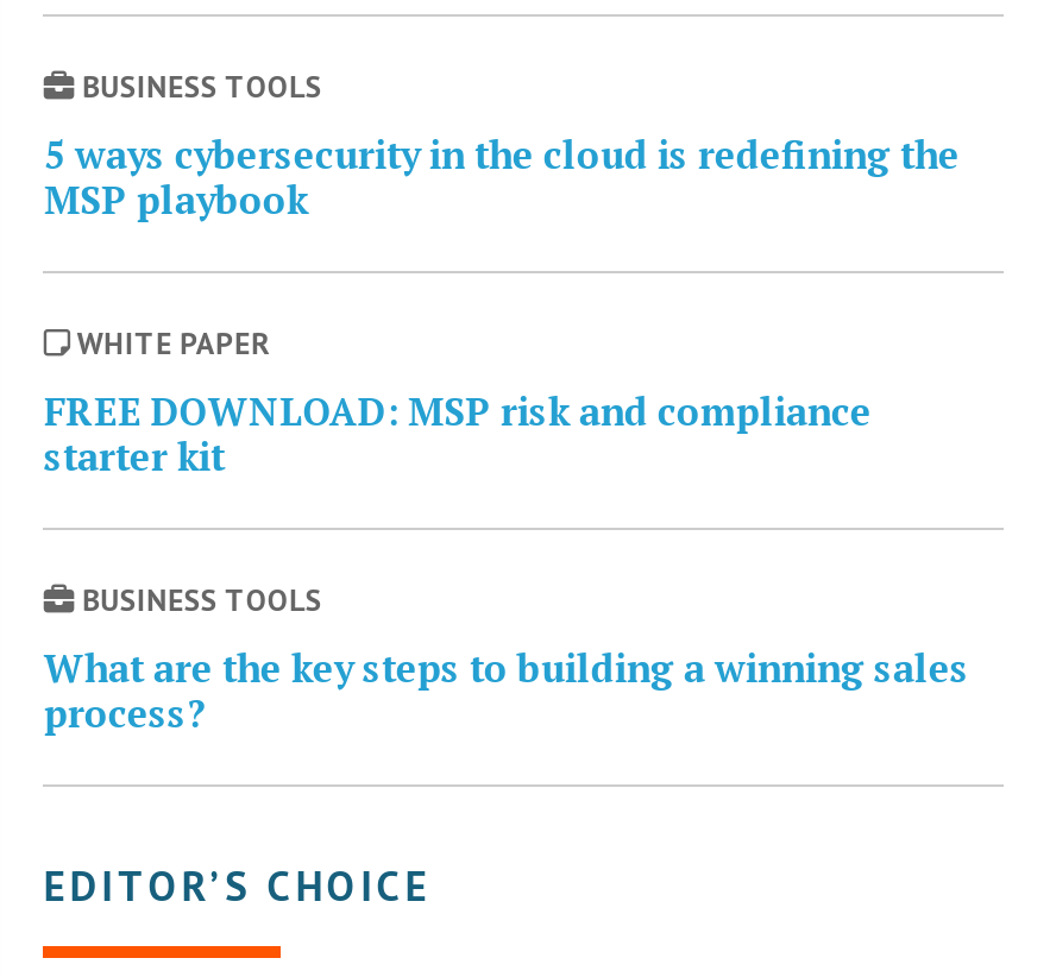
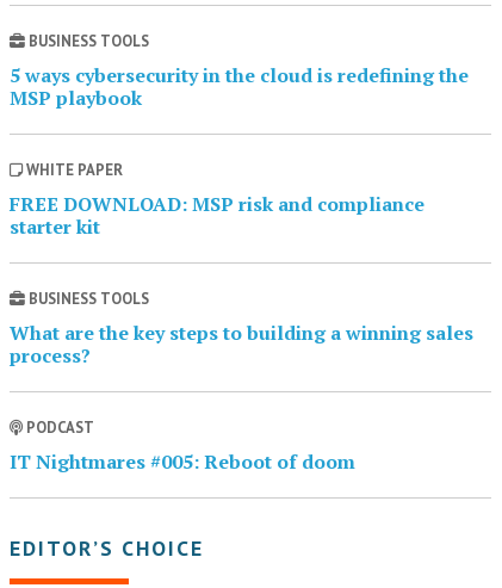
none -> [10,417,356,474] PODCAST | IT Nightmares #005: Reboot of doom

